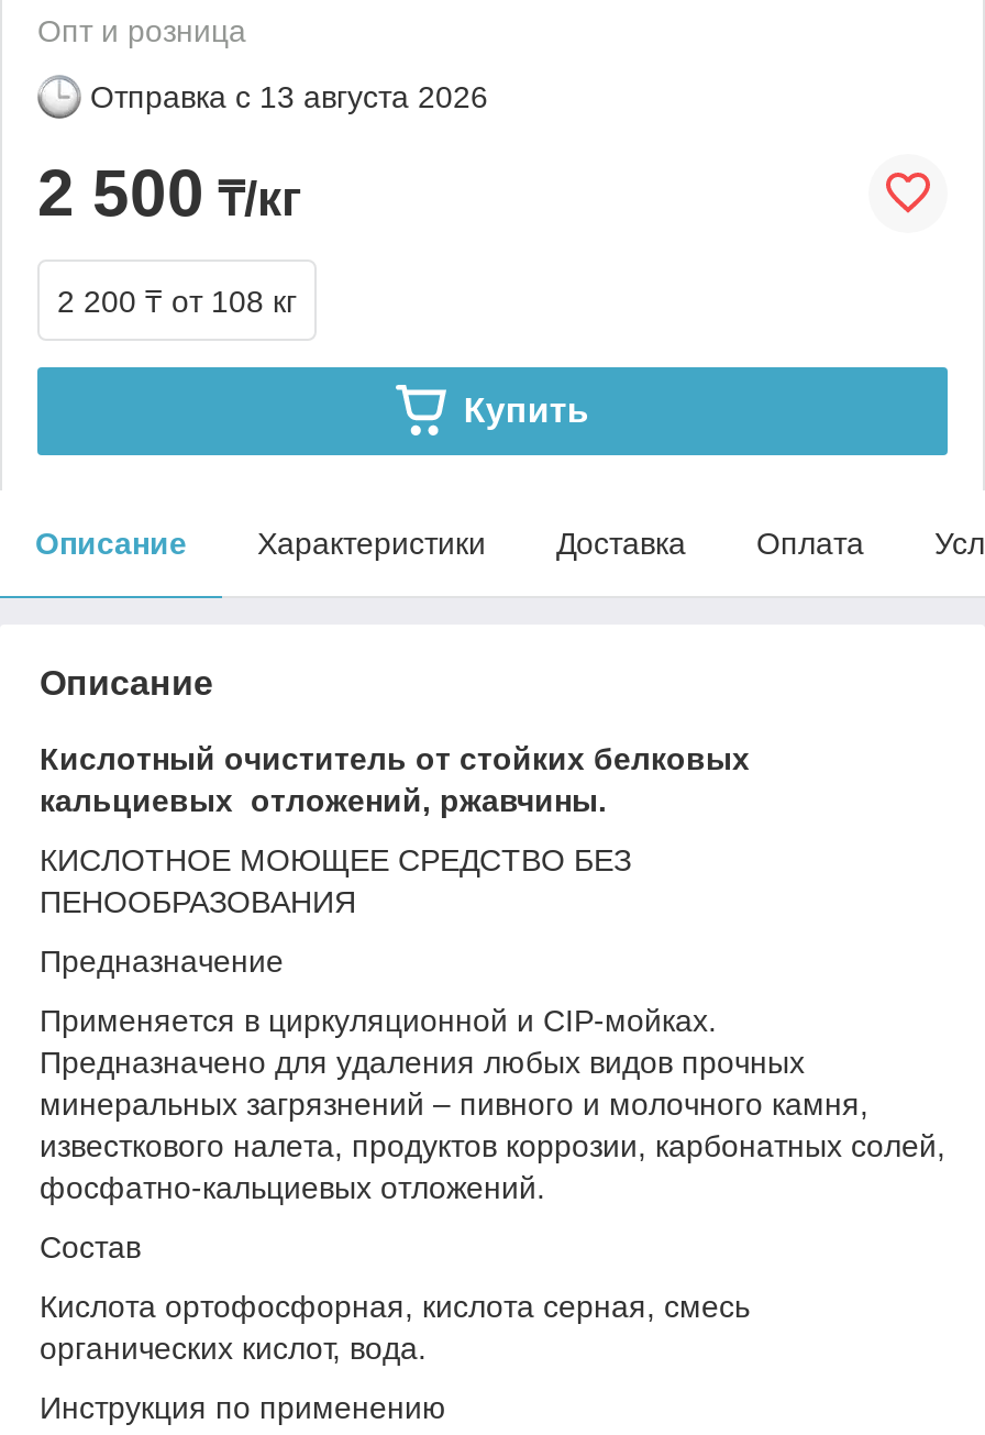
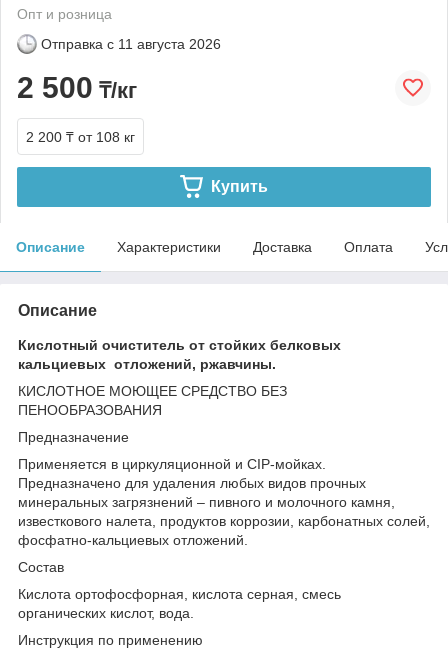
[90,79,488,114] Отправка с 13 августа 2026 -> [41,36,221,52] Отправка с 11 августа 2026

